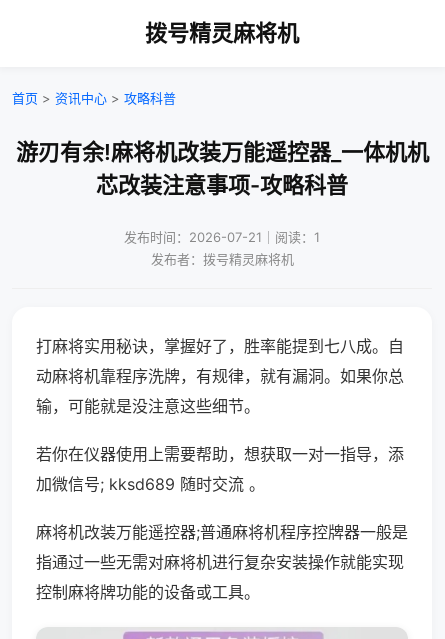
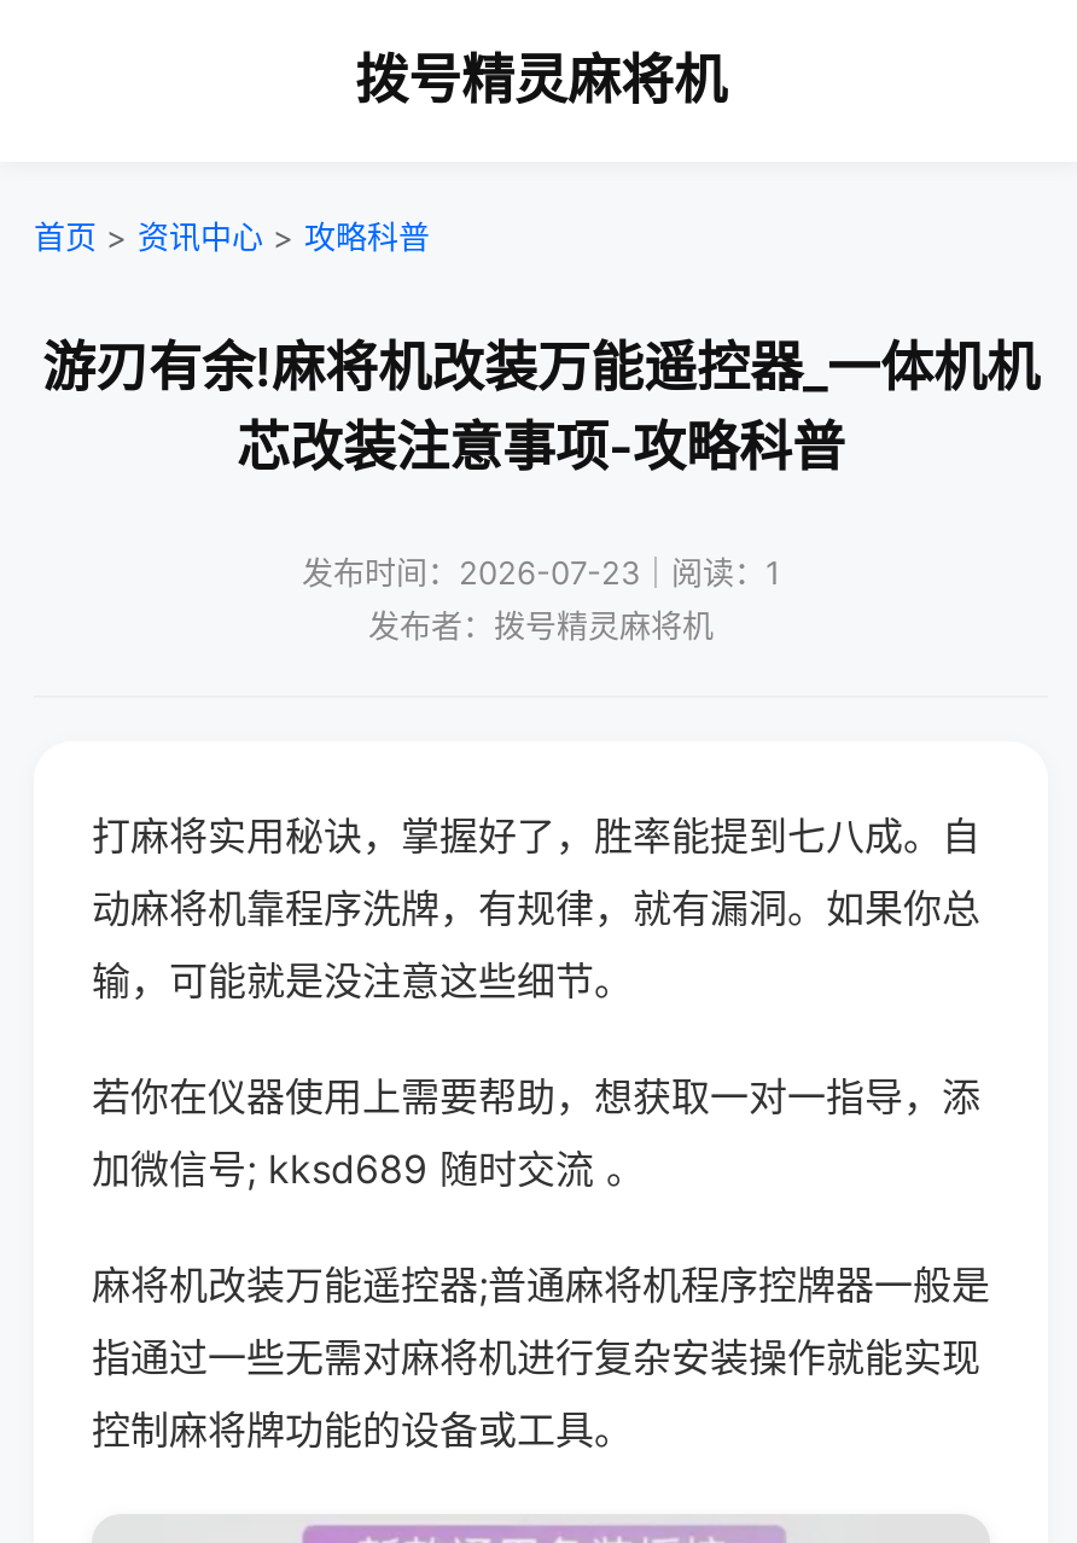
[124,229,320,245] 发布时间：2026-07-21｜阅读：1 -> [302,553,780,592] 发布时间：2026-07-23｜阅读：1

